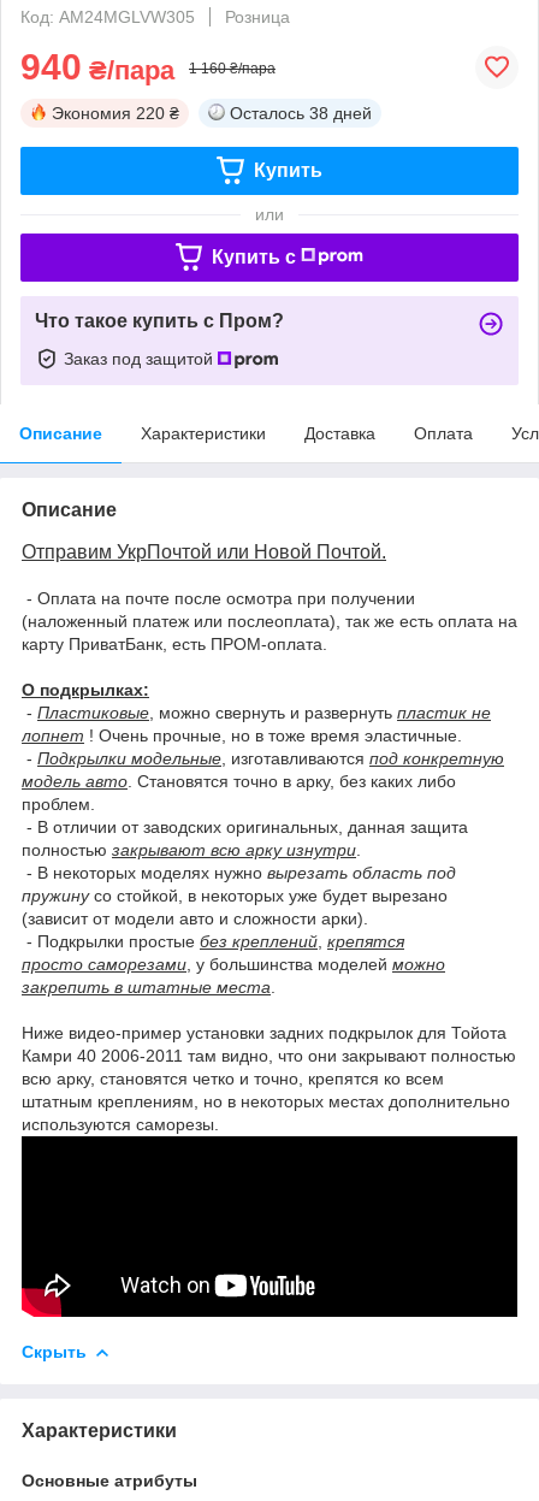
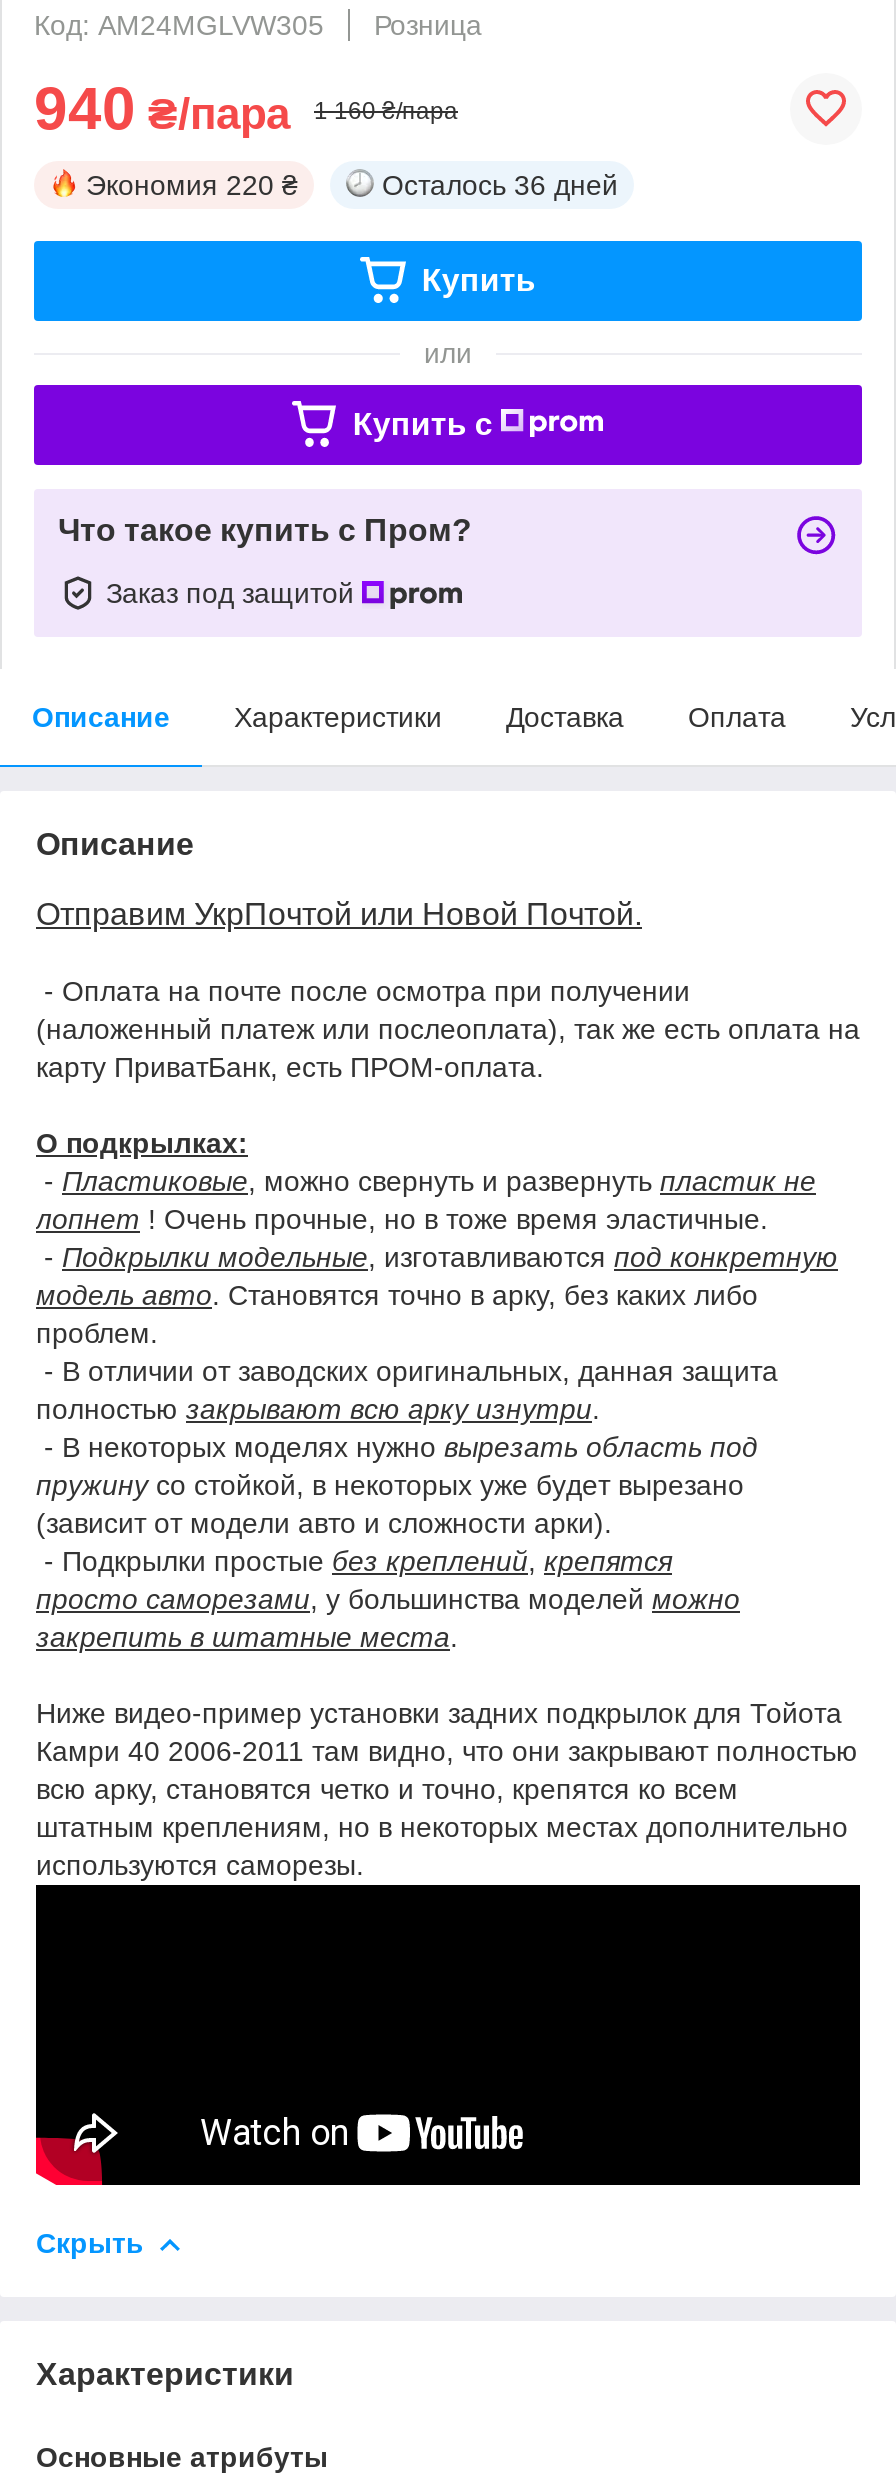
[230,103,372,123] Осталось 38 дней -> [382,169,618,201] Осталось 36 дней

